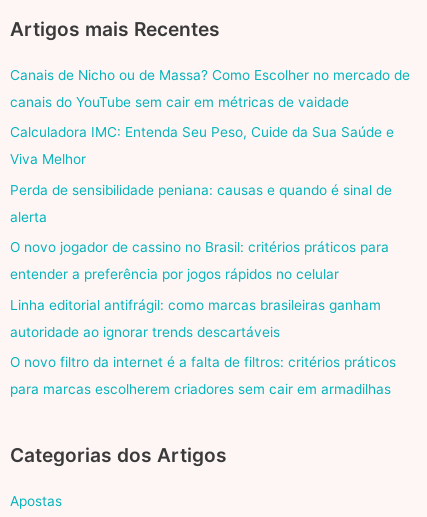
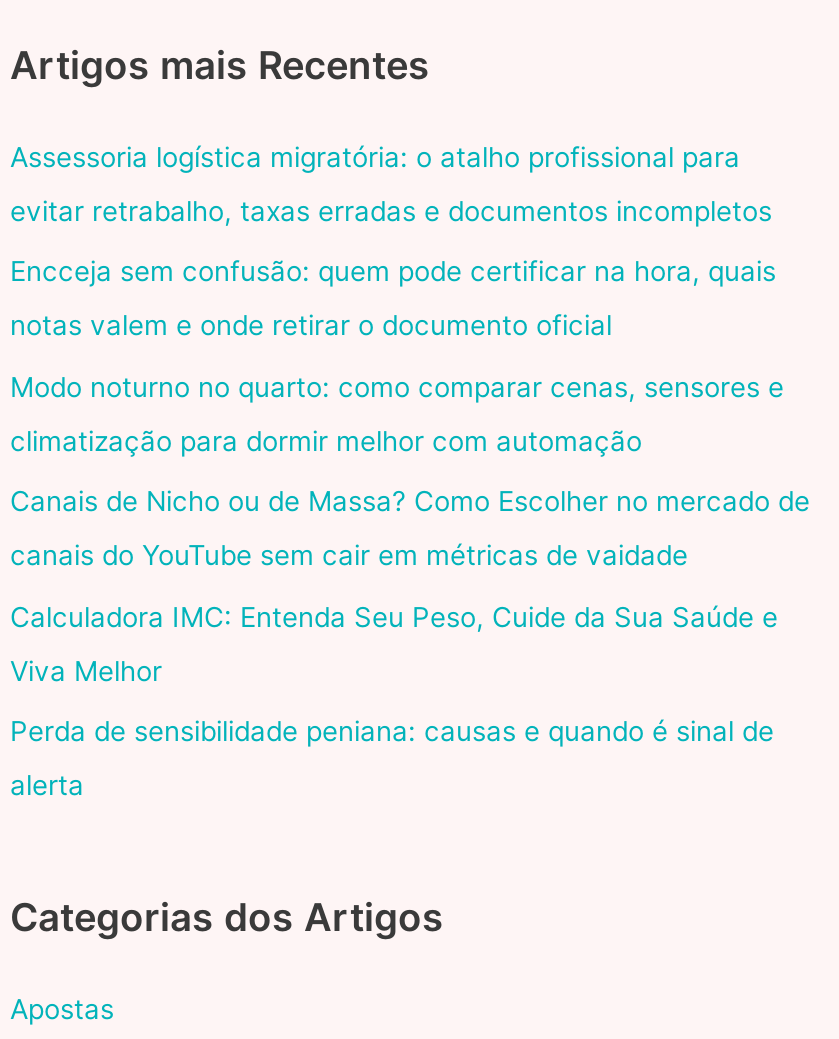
none -> [10,141,784,457] Assessoria logística migratória: o atalho profissional para | evitar retrabalho, taxas erradas e documentos incompletos | Encceja sem confusão: quem pode certificar na hora, quais | notas valem e onde retirar o documento oficial | Modo noturno no quarto: como comparar cenas, sensores e | climatização para dormir melhor com automação
moved [10,67,410,225] -> [10,485,810,801]: Canais de Nicho ou de Massa? Como Escolher no mercado de | canais do YouTube sem cair em métricas de vaidade | Calculadora IMC: Entenda Seu Peso, Cuide da Sua Saúde e | Viva Melhor | Perda de sensibilidade peniana: causas e quando é sinal de | alerta
[10,239,396,397] O novo jogador de cassino no Brasil: critérios práticos para | entender a preferência por jogos rápidos no celular | Linha editorial antifrágil: como marcas brasileiras ganham | autoridade ao ignorar trends descartáveis | O novo filtro da internet é a falta de filtros: critérios práticos | para marcas escolherem criadores sem cair em armadilhas -> none

